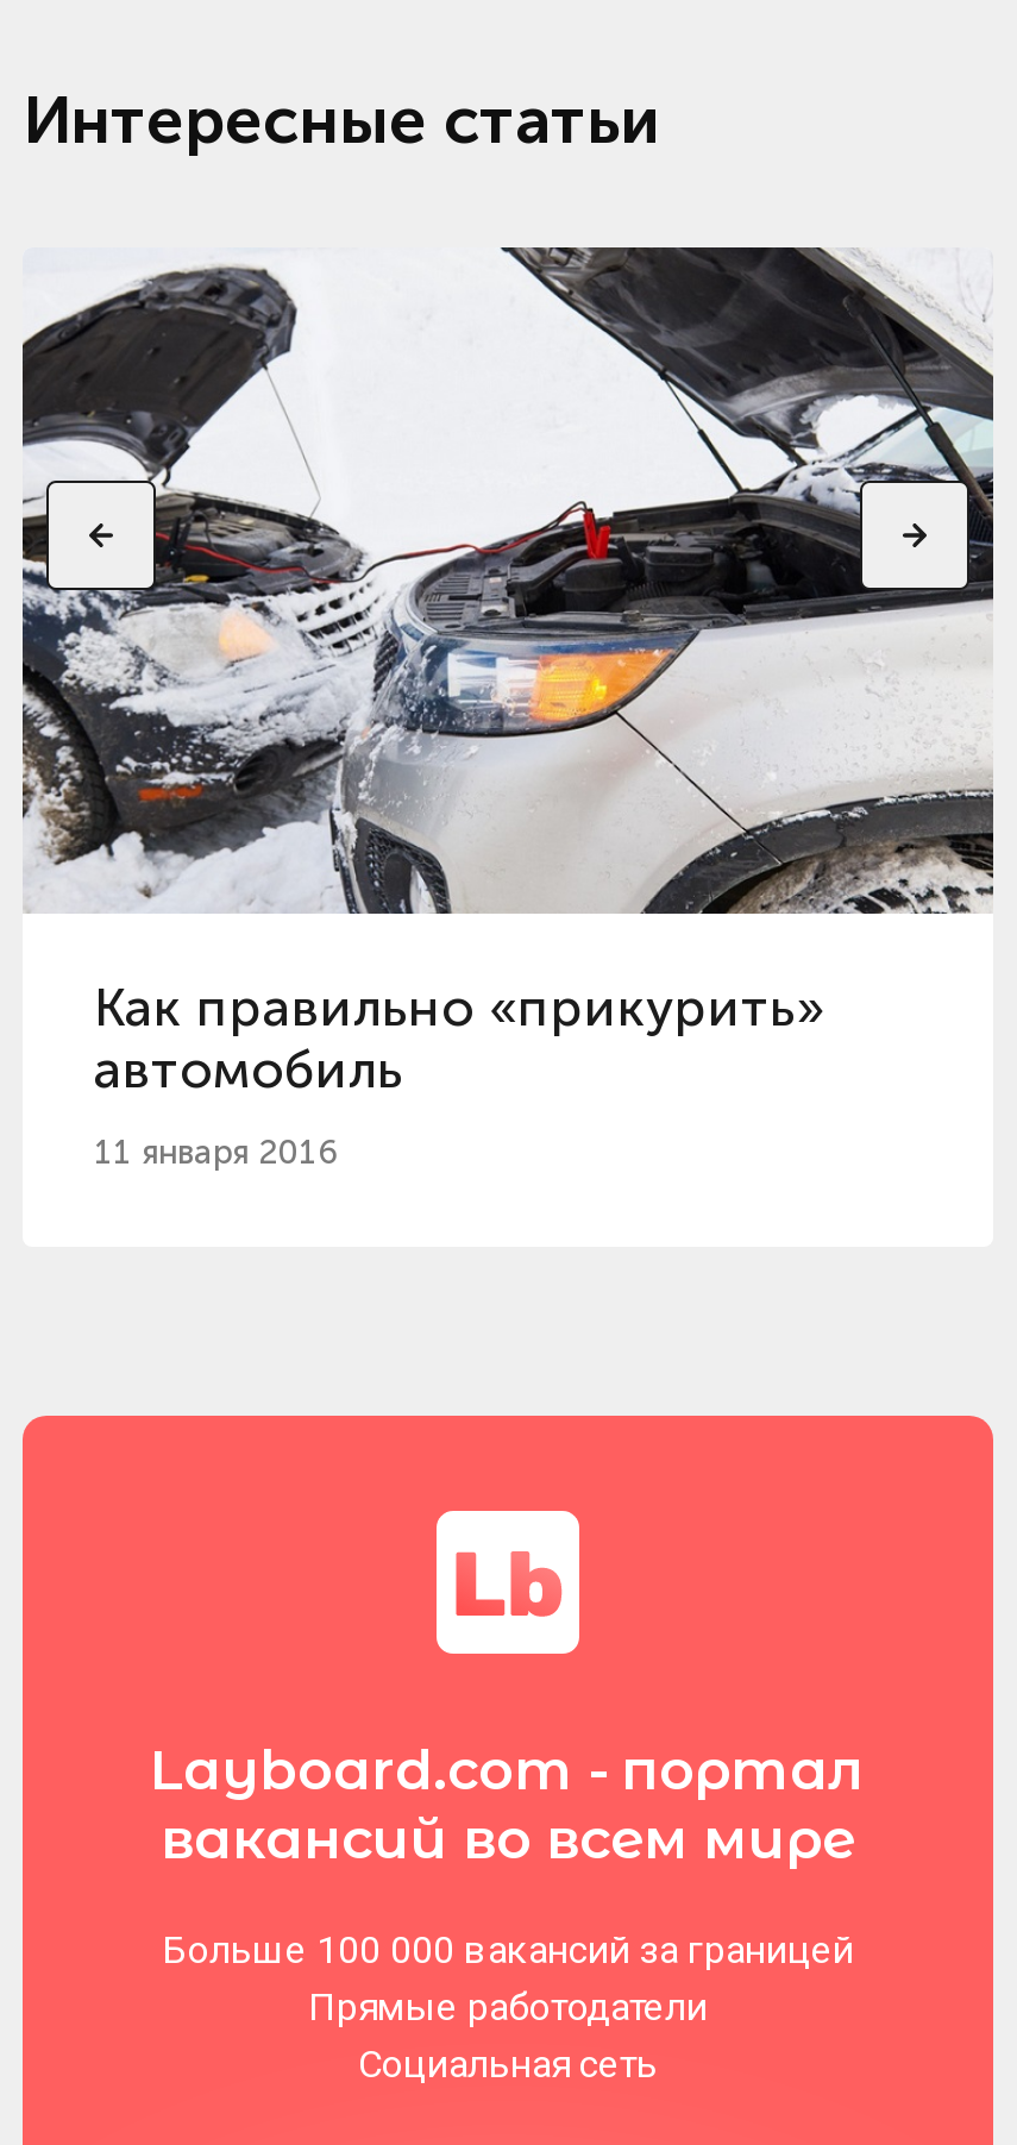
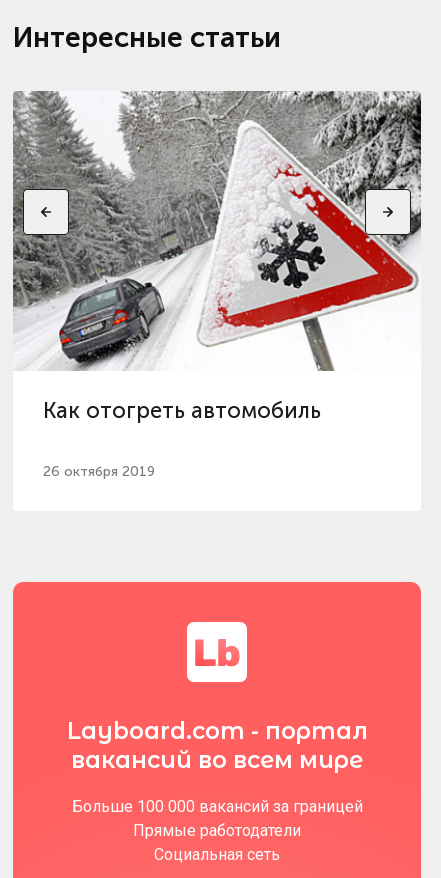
[20,245,996,1102] [image] | Как правильно «прикурить» | автомобиль -> [12,90,422,424] [image] | Как отогреть автомобиль
[94,1133,339,1174] 11 января 2016 -> [43,463,155,480] 26 октября 2019

